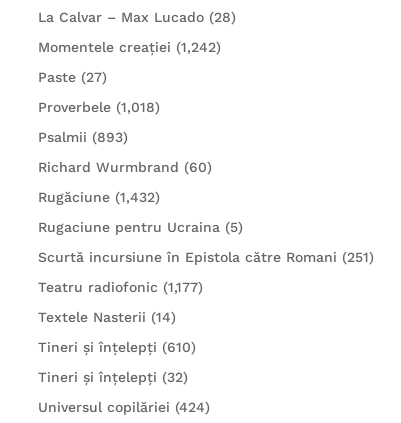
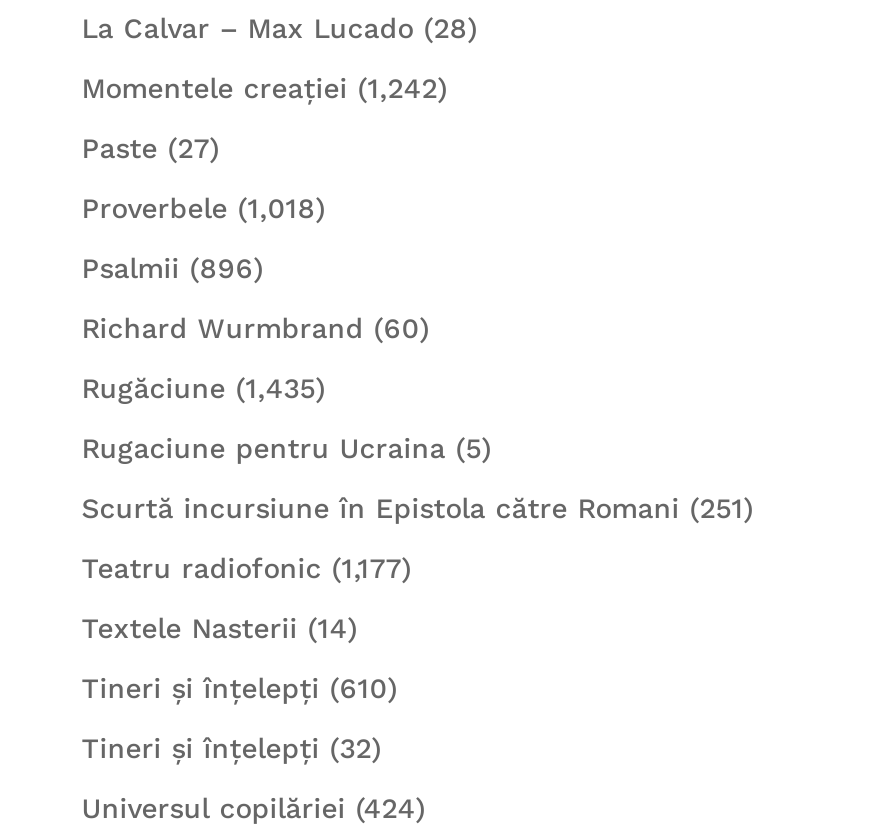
[38,129,128,145] Psalmii (893) -> [82,252,264,284] Psalmii (896)
[38,189,160,205] Rugăciune (1,432) -> [82,372,326,404] Rugăciune (1,435)

